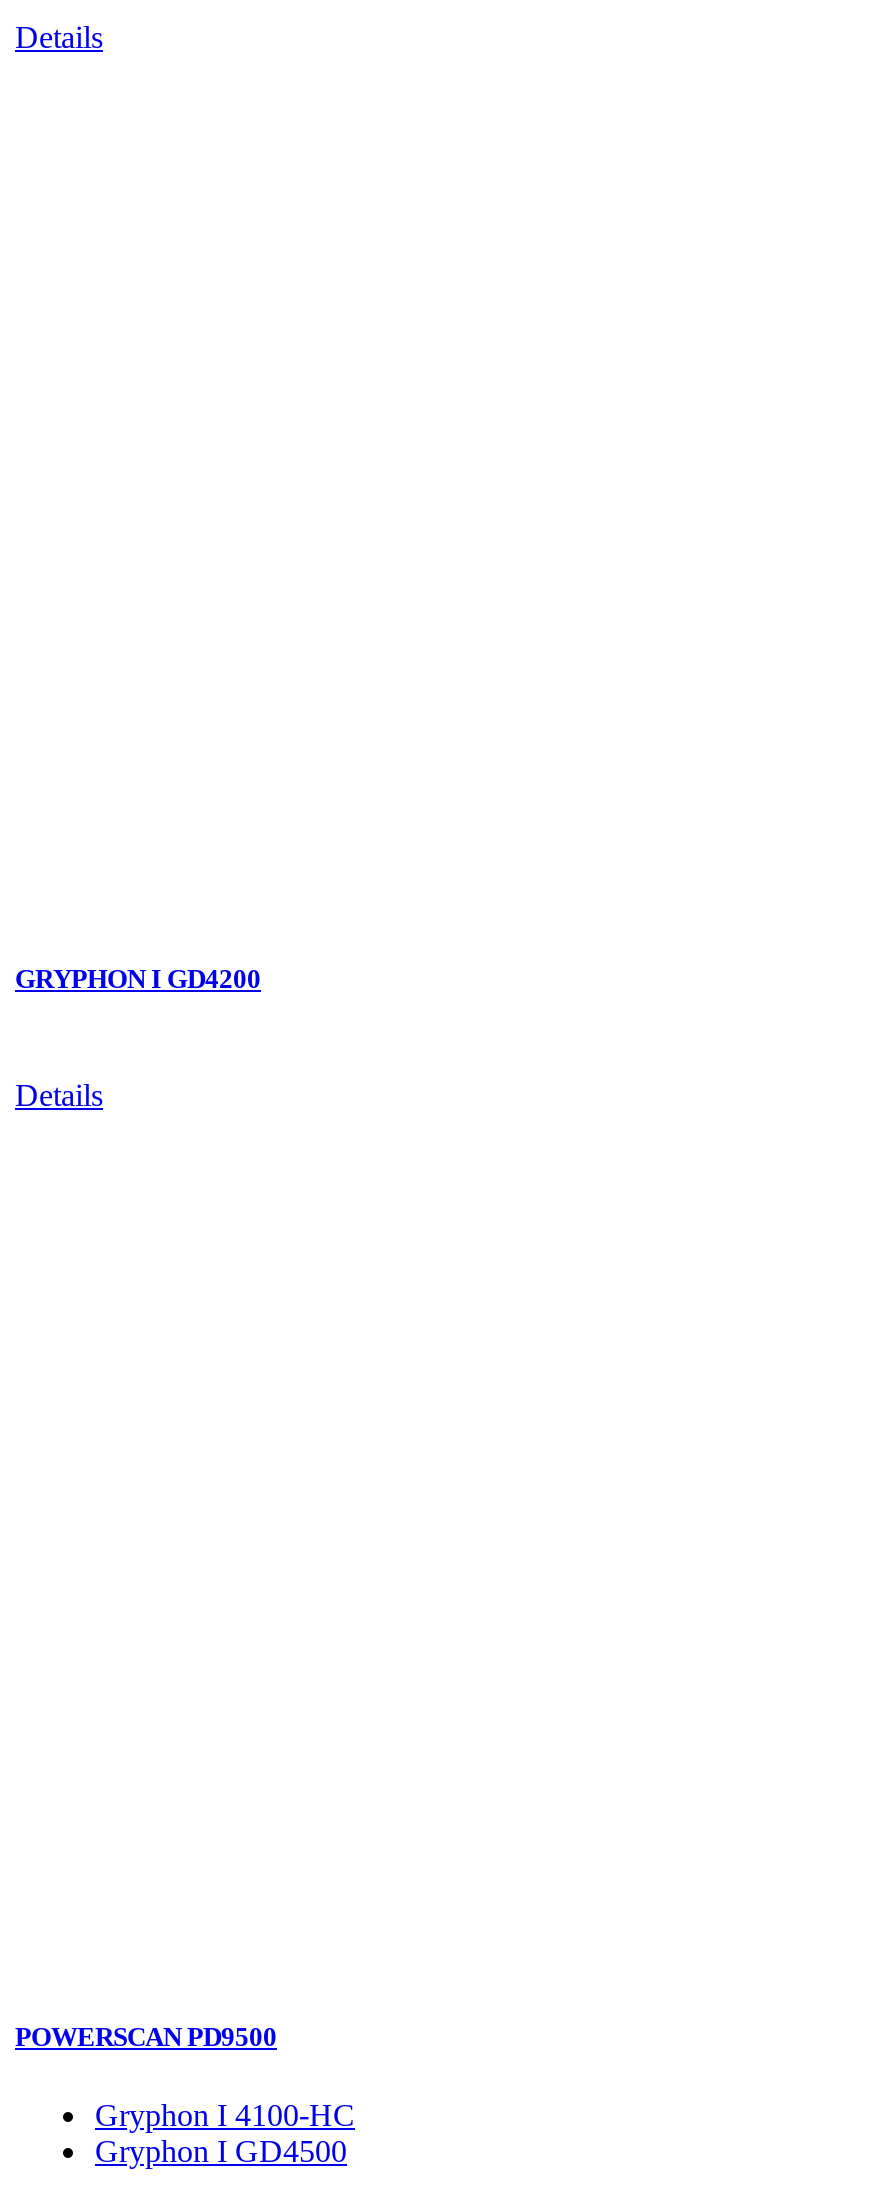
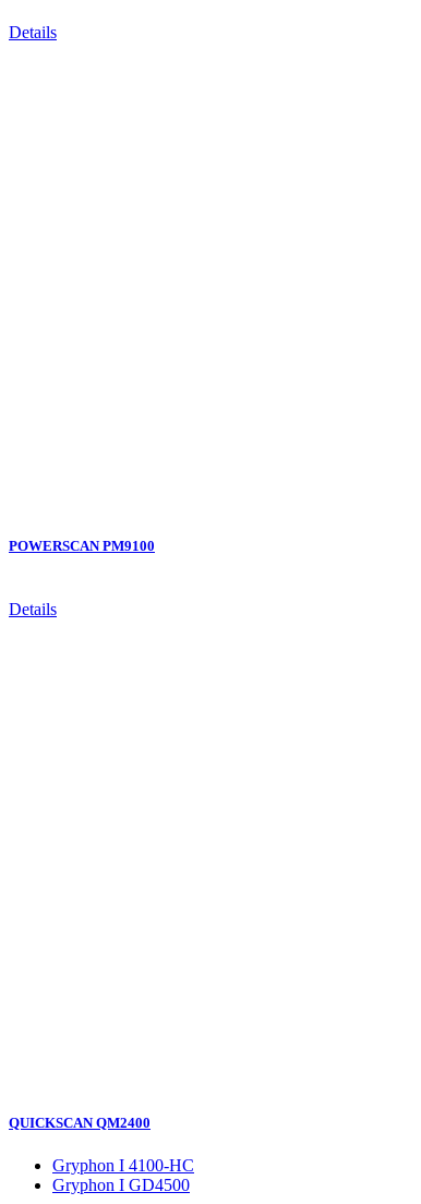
[15,965,261,995] GRYPHON I GD4200 -> [9,538,155,554] POWERSCAN PM9100
[15,2021,277,2051] POWERSCAN PD9500 -> [9,1114,151,1131] QUICKSCAN QM2400

